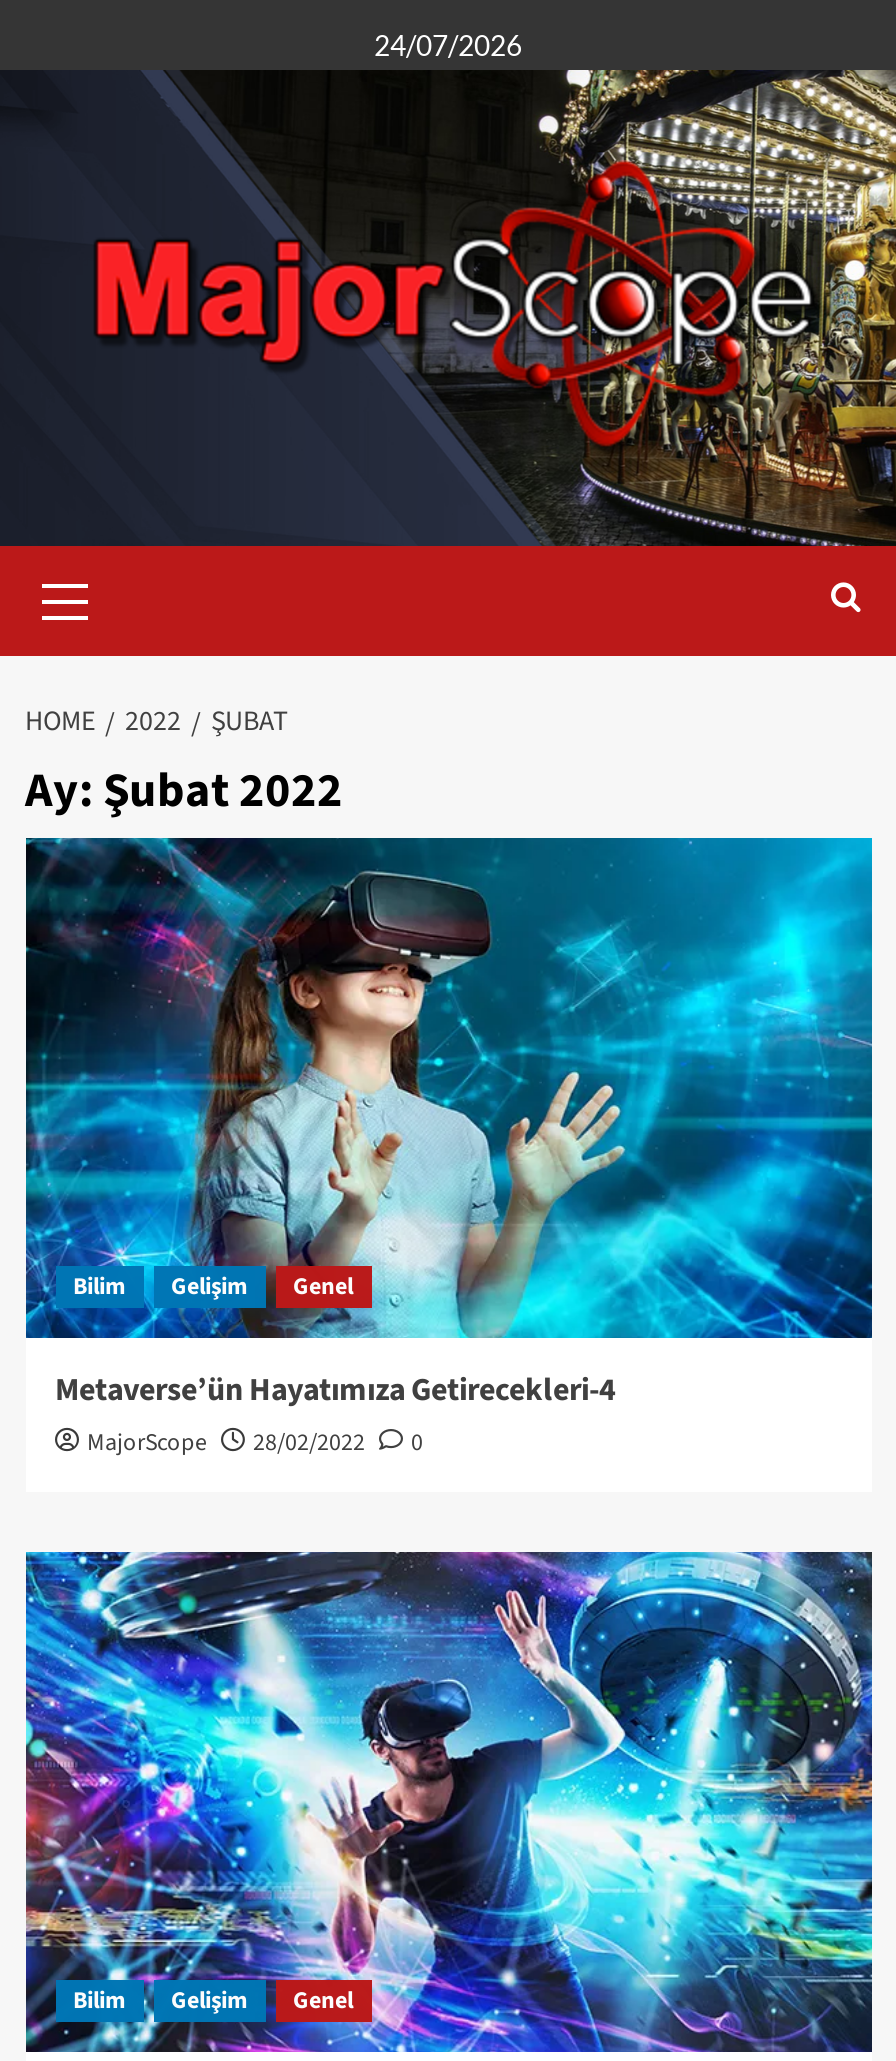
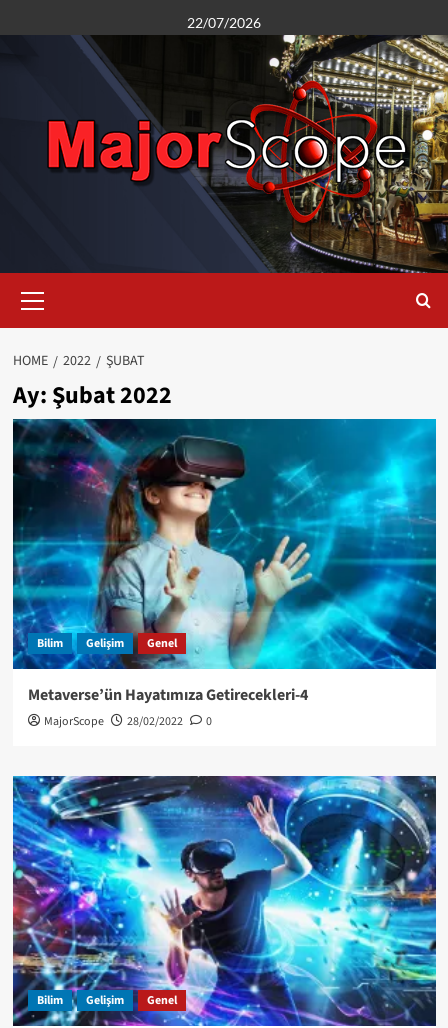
[374,28,522,62] 24/07/2026 -> [187,14,261,31] 22/07/2026

